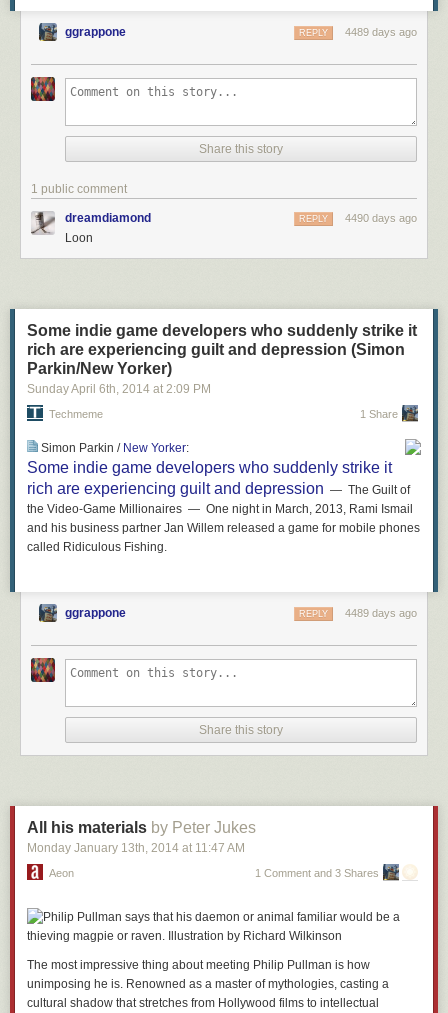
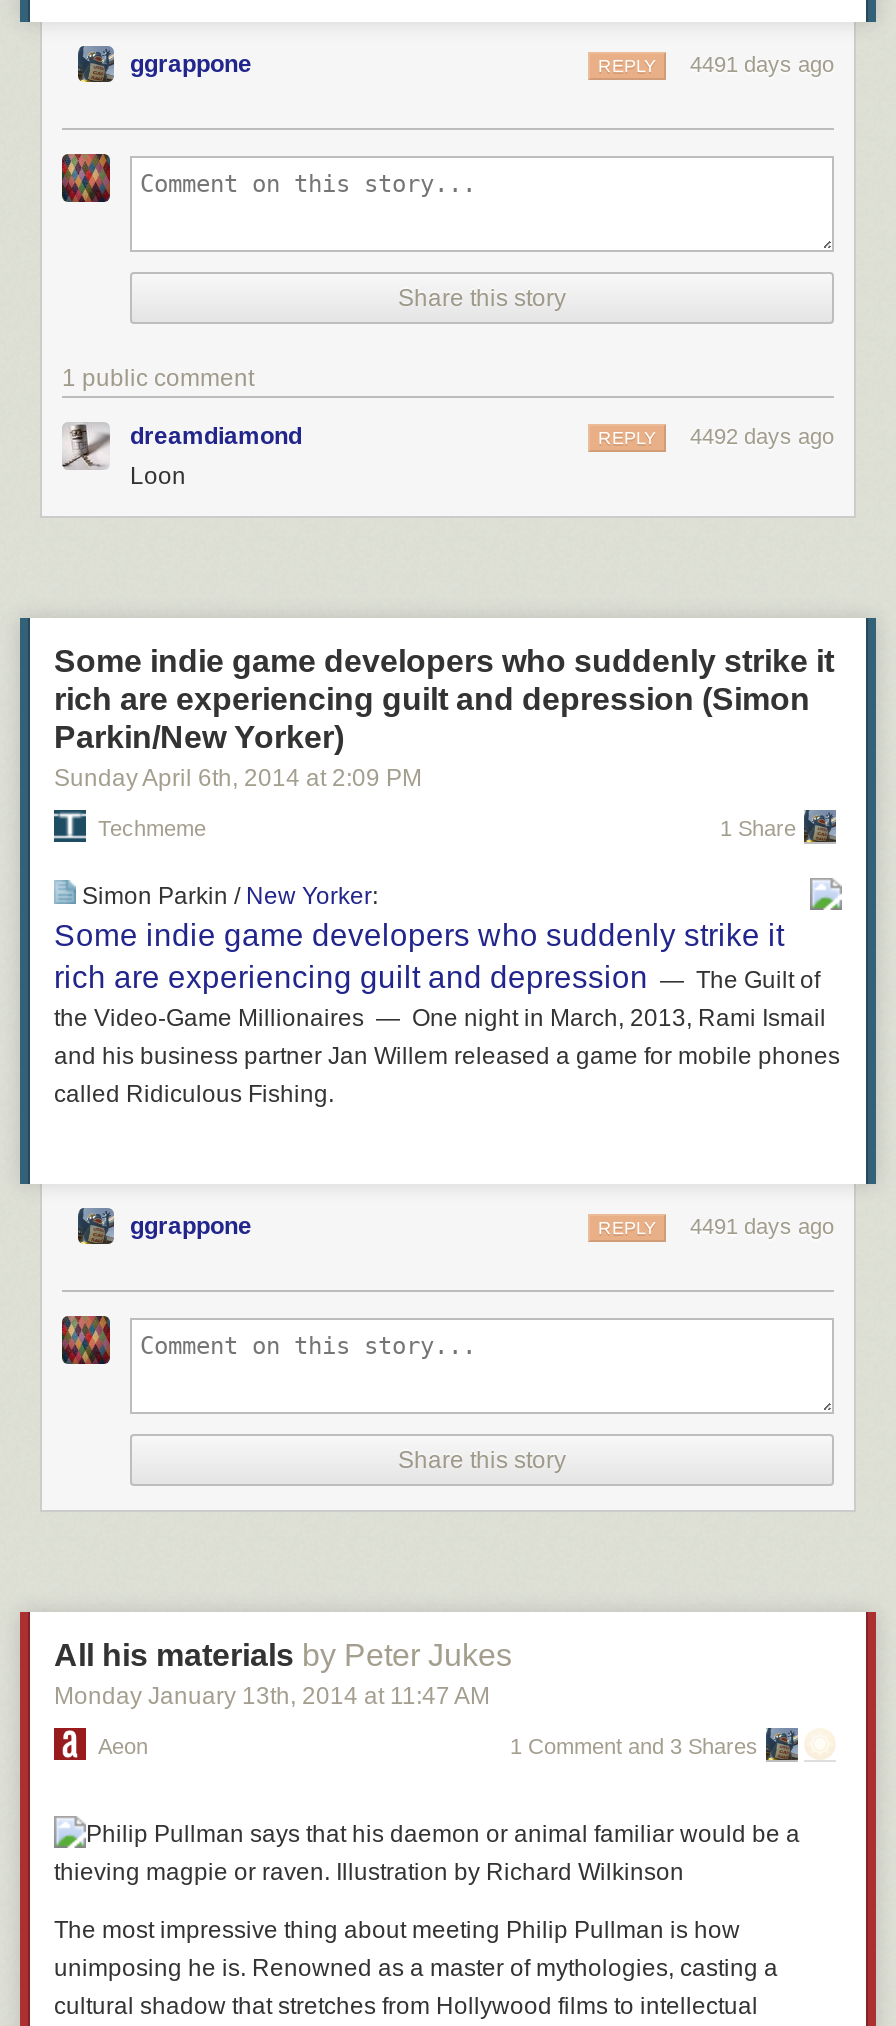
[299,26,417,38] REPLY 4489 days ago -> [598,52,834,76] REPLY 4491 days ago
[299,212,417,224] REPLY 4490 days ago -> [598,424,834,448] REPLY 4492 days ago
[299,607,417,619] REPLY 4489 days ago -> [598,1214,834,1238] REPLY 4491 days ago

